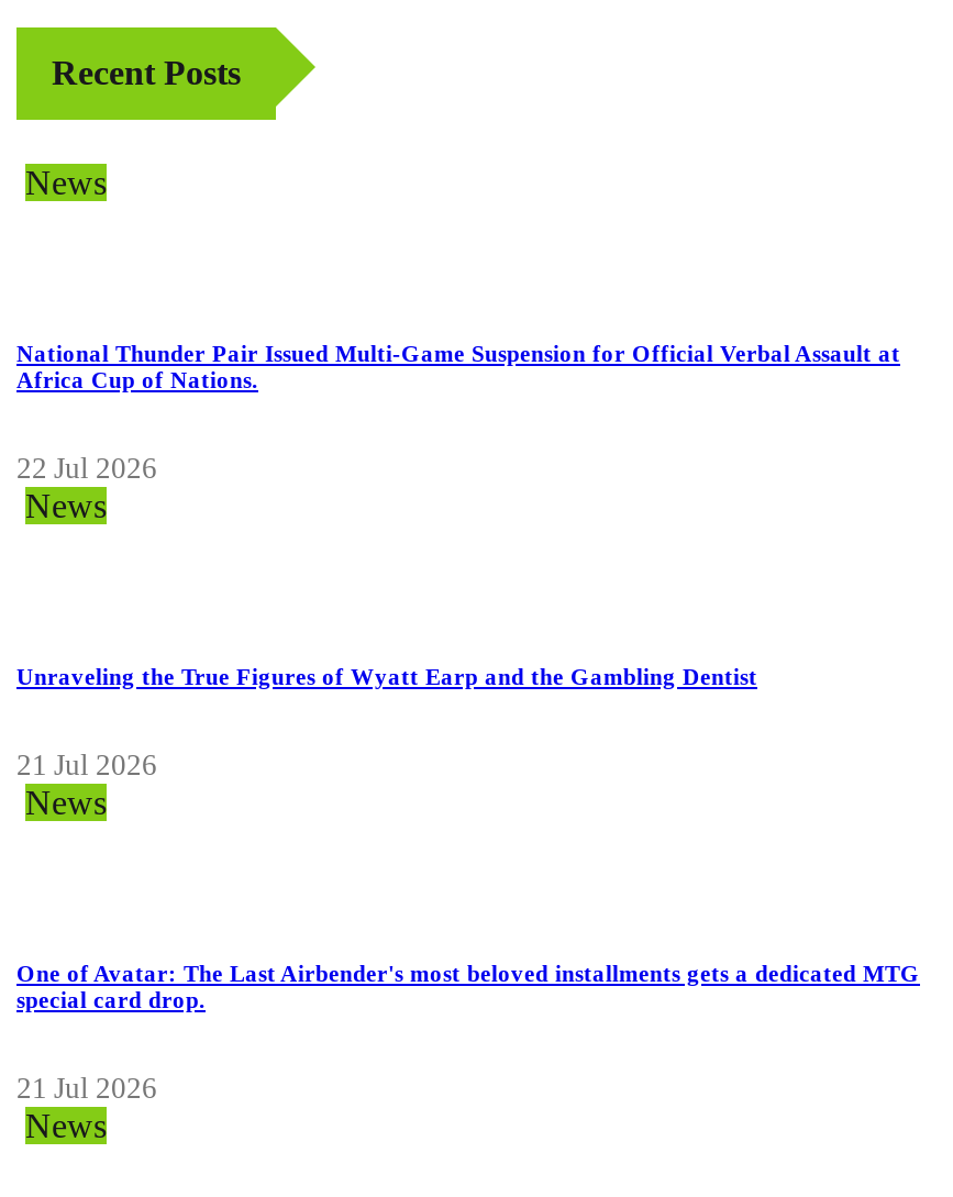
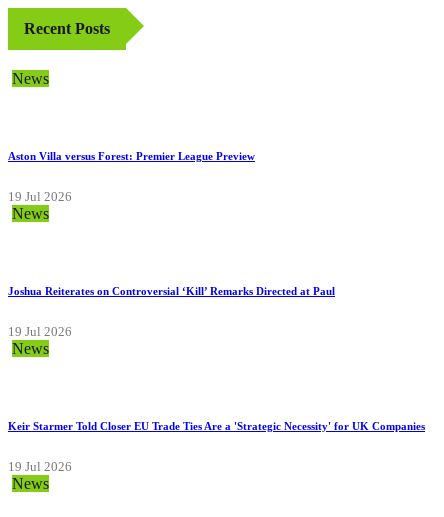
[16,340,900,393] National Thunder Pair Issued Multi-Game Suspension for Official Verbal Assault at | Africa Cup of Nations. -> [8,150,255,162] Aston Villa versus Forest: Premier League Preview
[16,452,157,485] 22 Jul 2026 -> [8,189,72,204] 19 Jul 2026
[16,663,757,689] Unraveling the True Figures of Wyatt Earp and the Gambling Dentist -> [8,285,335,297] Joshua Reiterates on Controversial ‘Kill’ Remarks Directed at Paul
[16,749,157,782] 21 Jul 2026 -> [8,324,72,339] 19 Jul 2026
[16,960,920,1013] One of Avatar: The Last Airbender's most beloved installments gets a dedicated MTG | special card drop. -> [8,420,425,432] Keir Starmer Told Closer EU Trade Ties Are a 'Strategic Necessity' for UK Companies
[16,1072,157,1105] 21 Jul 2026 -> [8,459,72,474] 19 Jul 2026

